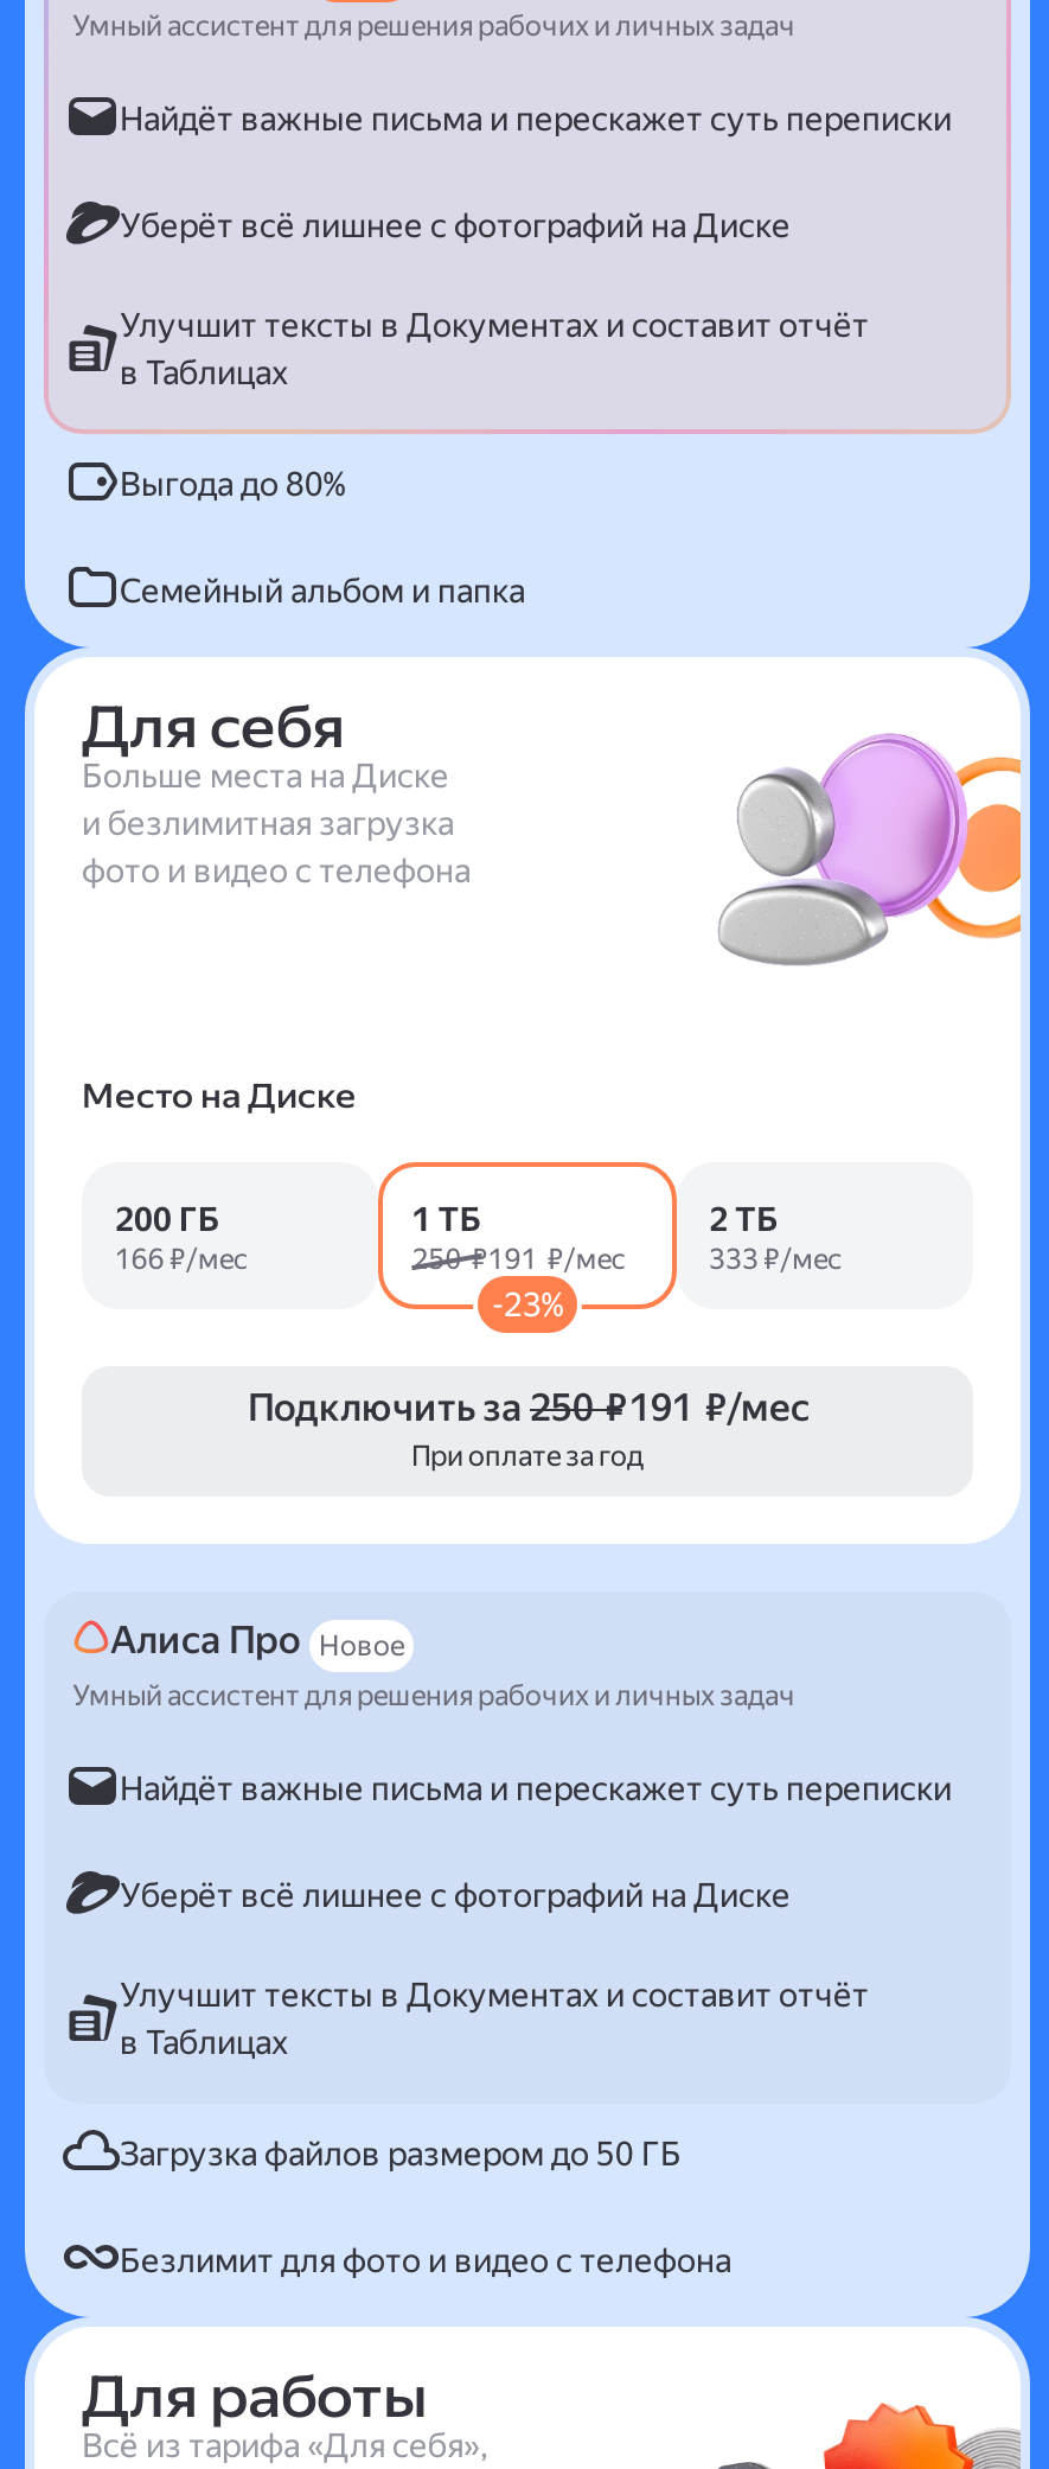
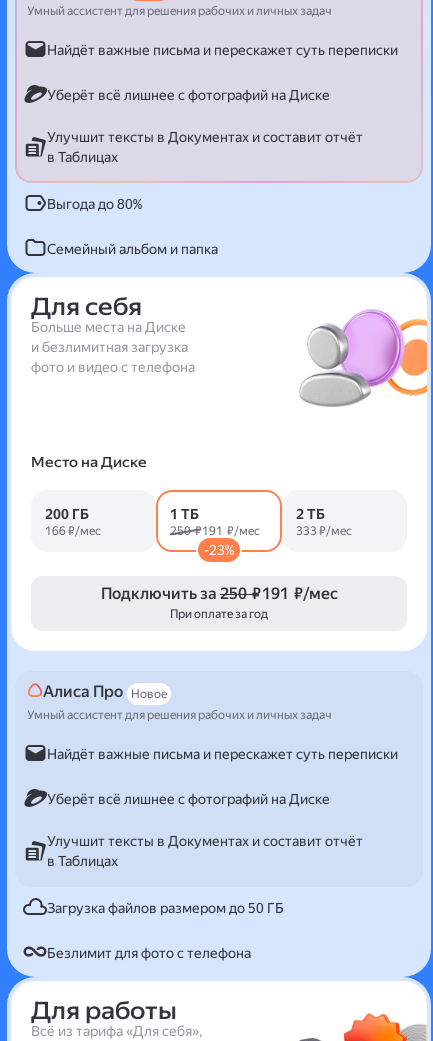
[120,2240,731,2278] Безлимит для фото и видео с телефона -> [47,944,251,960] Безлимит для фото с телефона

